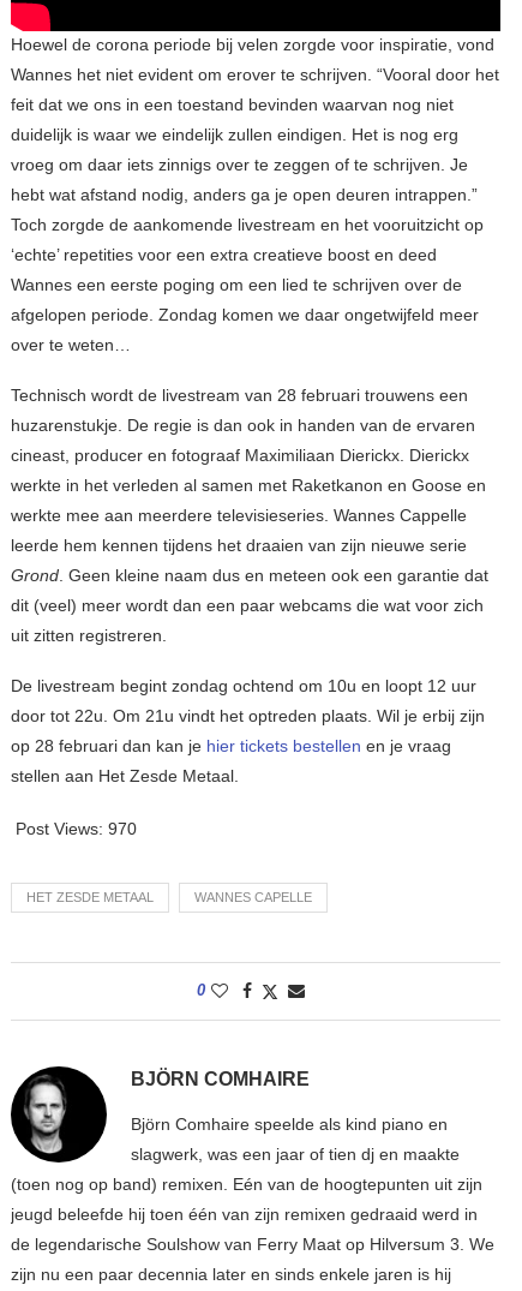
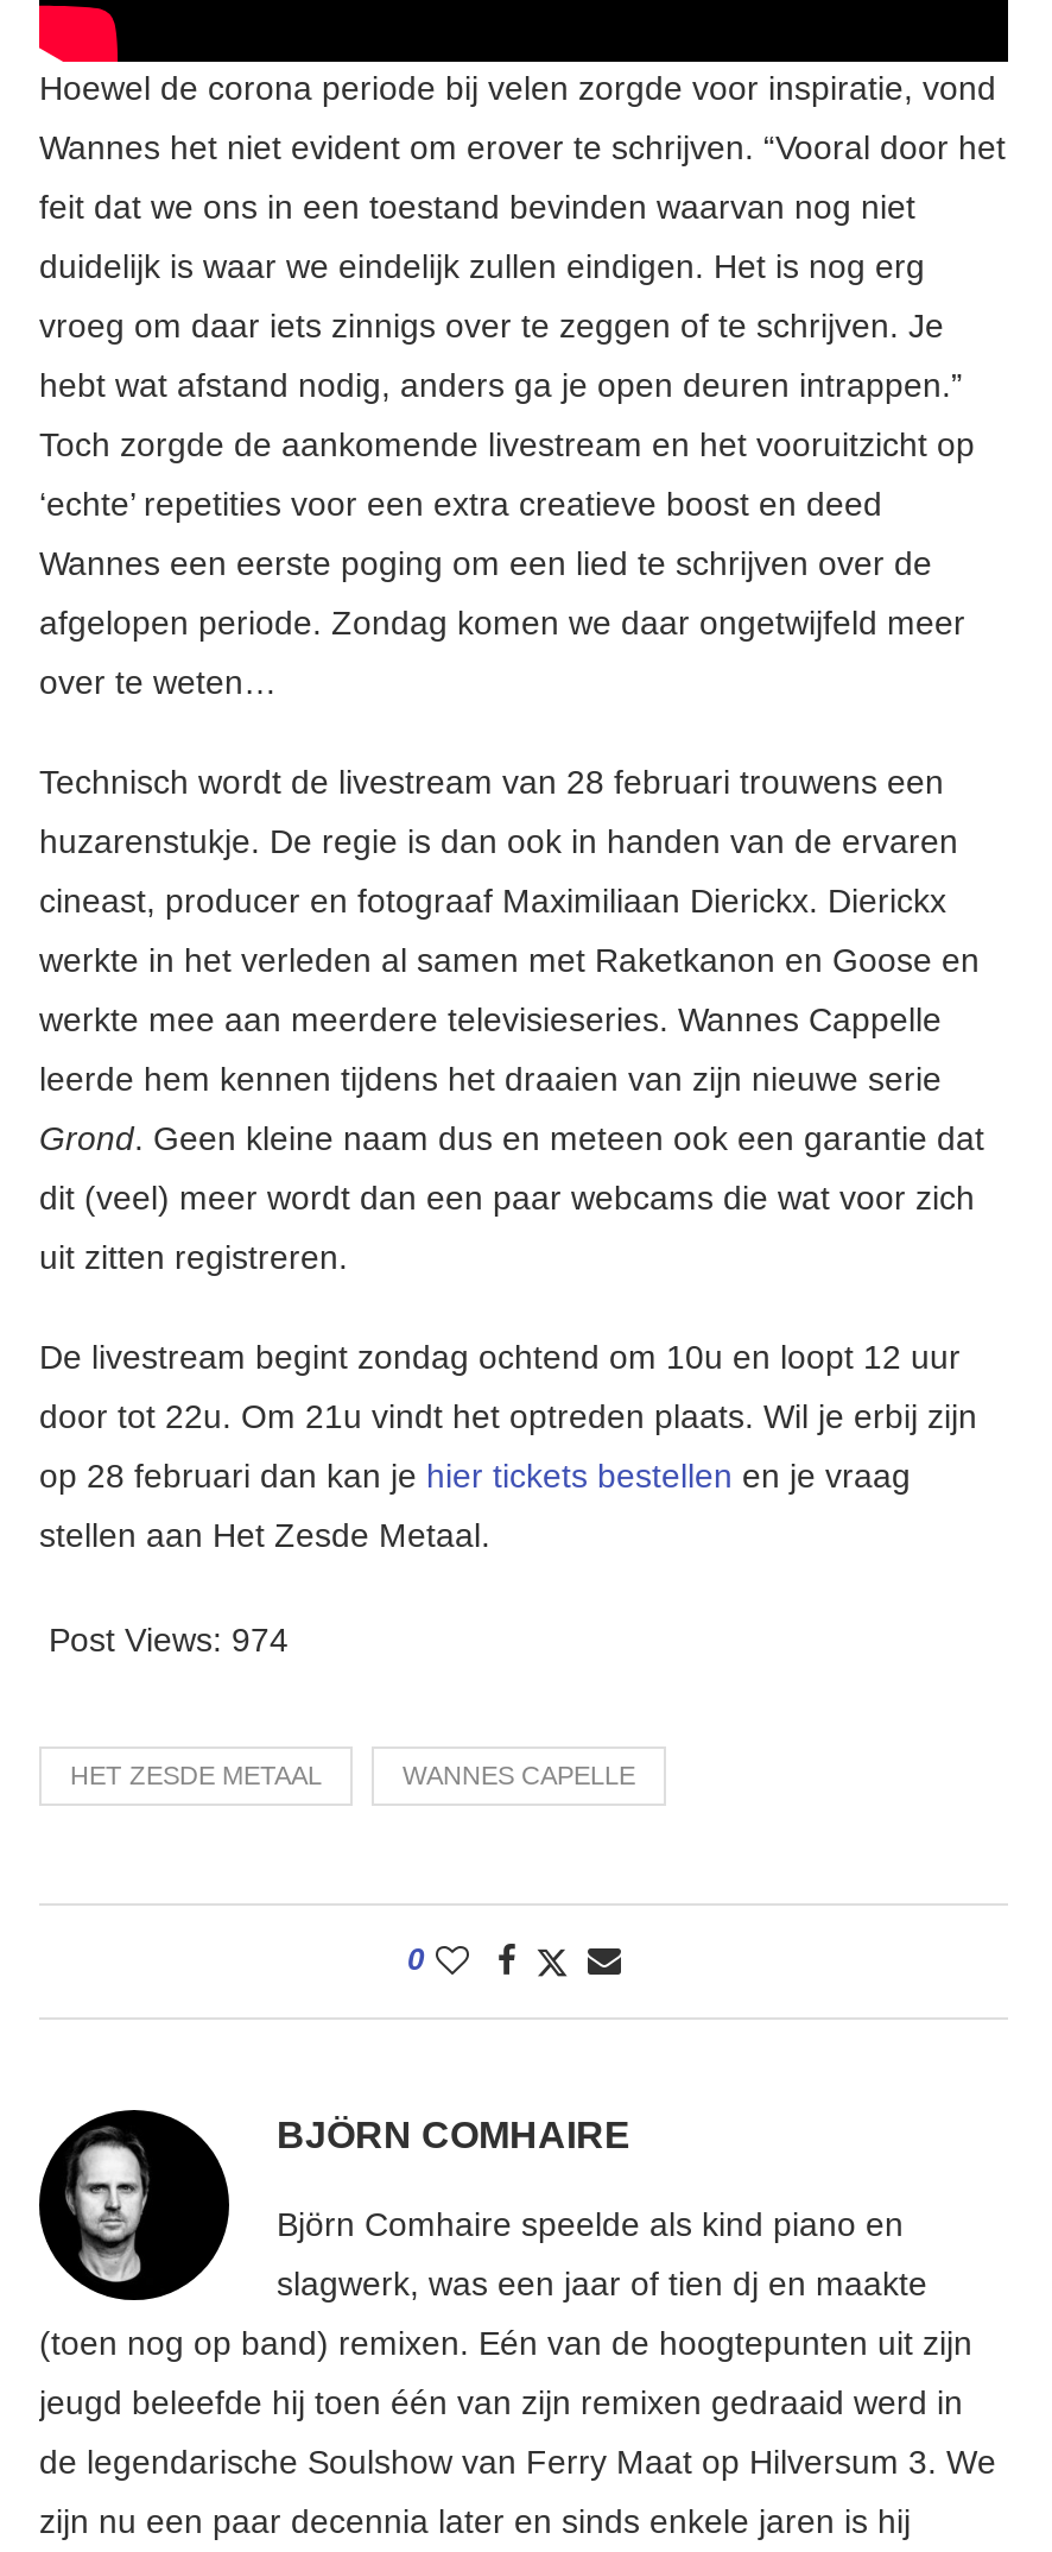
[16,819,137,839] Post Views: 970 -> [49,1621,289,1659] Post Views: 974

